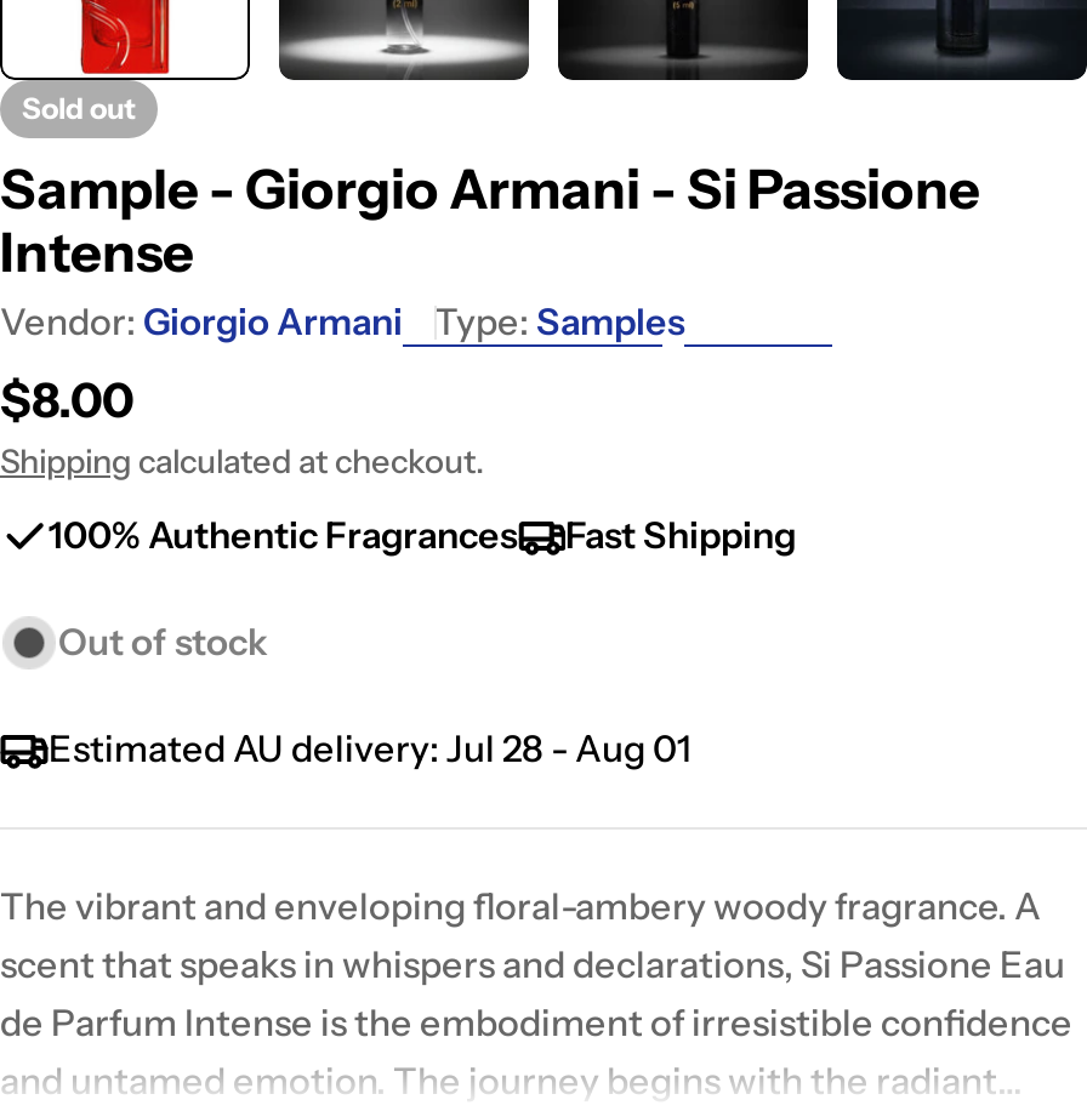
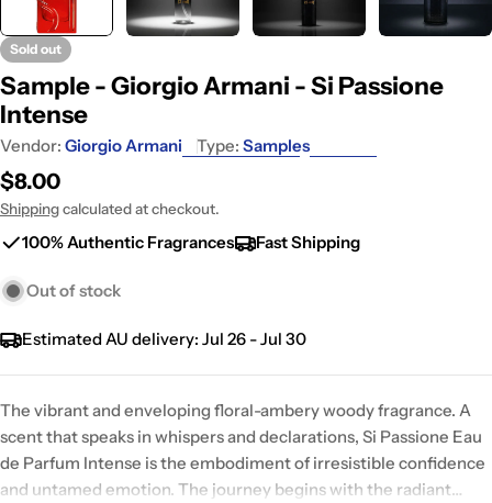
[49,725,692,771] Estimated AU delivery: Jul 28 - Aug 01 -> [22,328,306,349] Estimated AU delivery: Jul 26 - Jul 30

